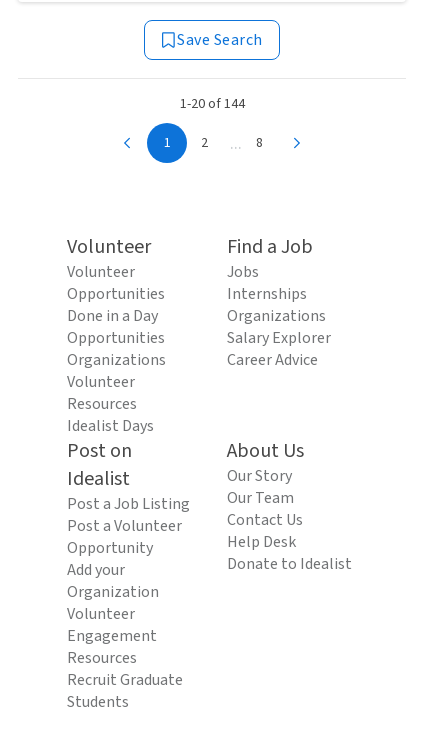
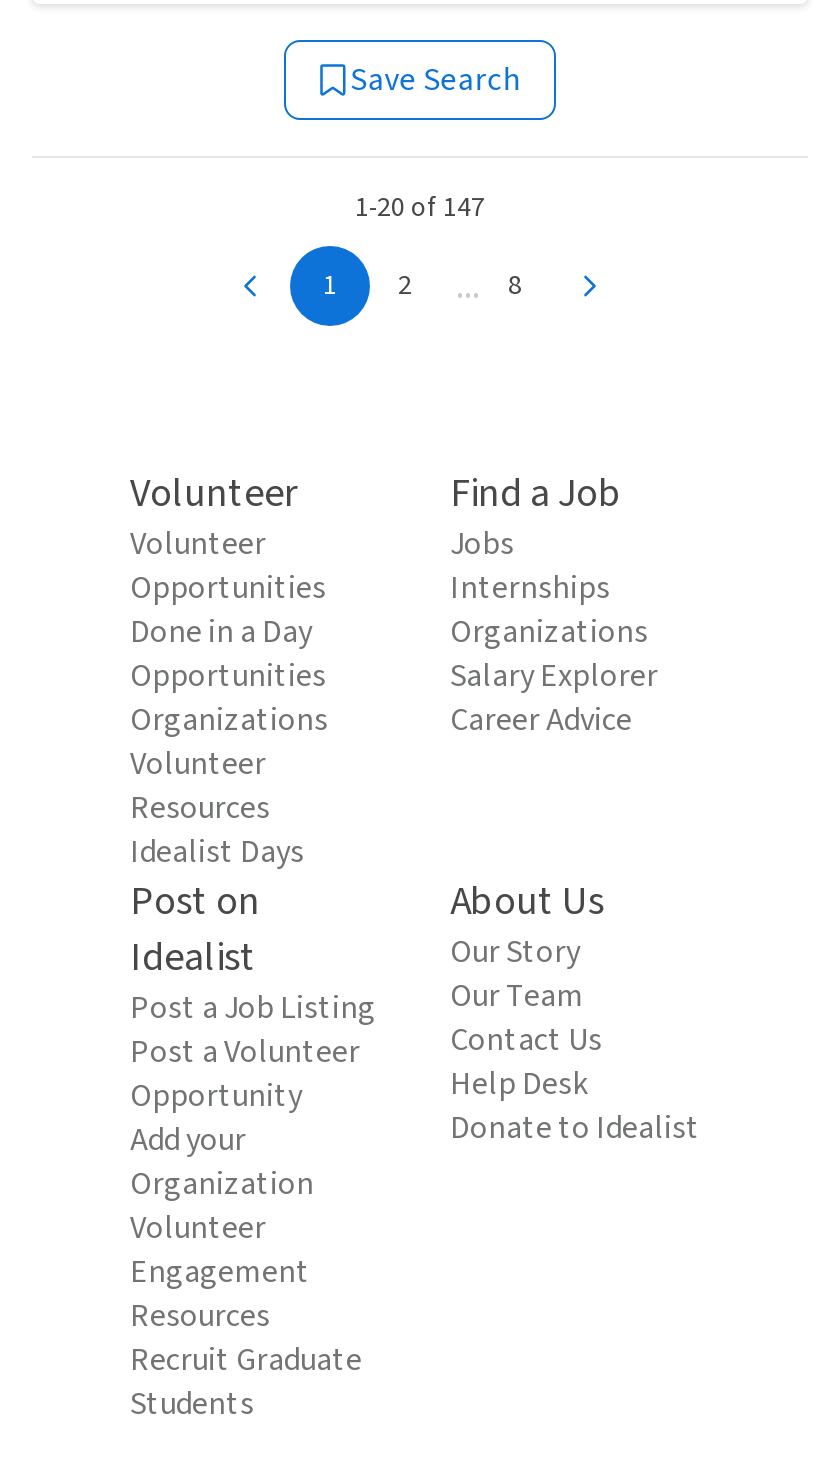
[179,94,244,114] 1-20 of 144 -> [355,188,485,228] 1-20 of 147

